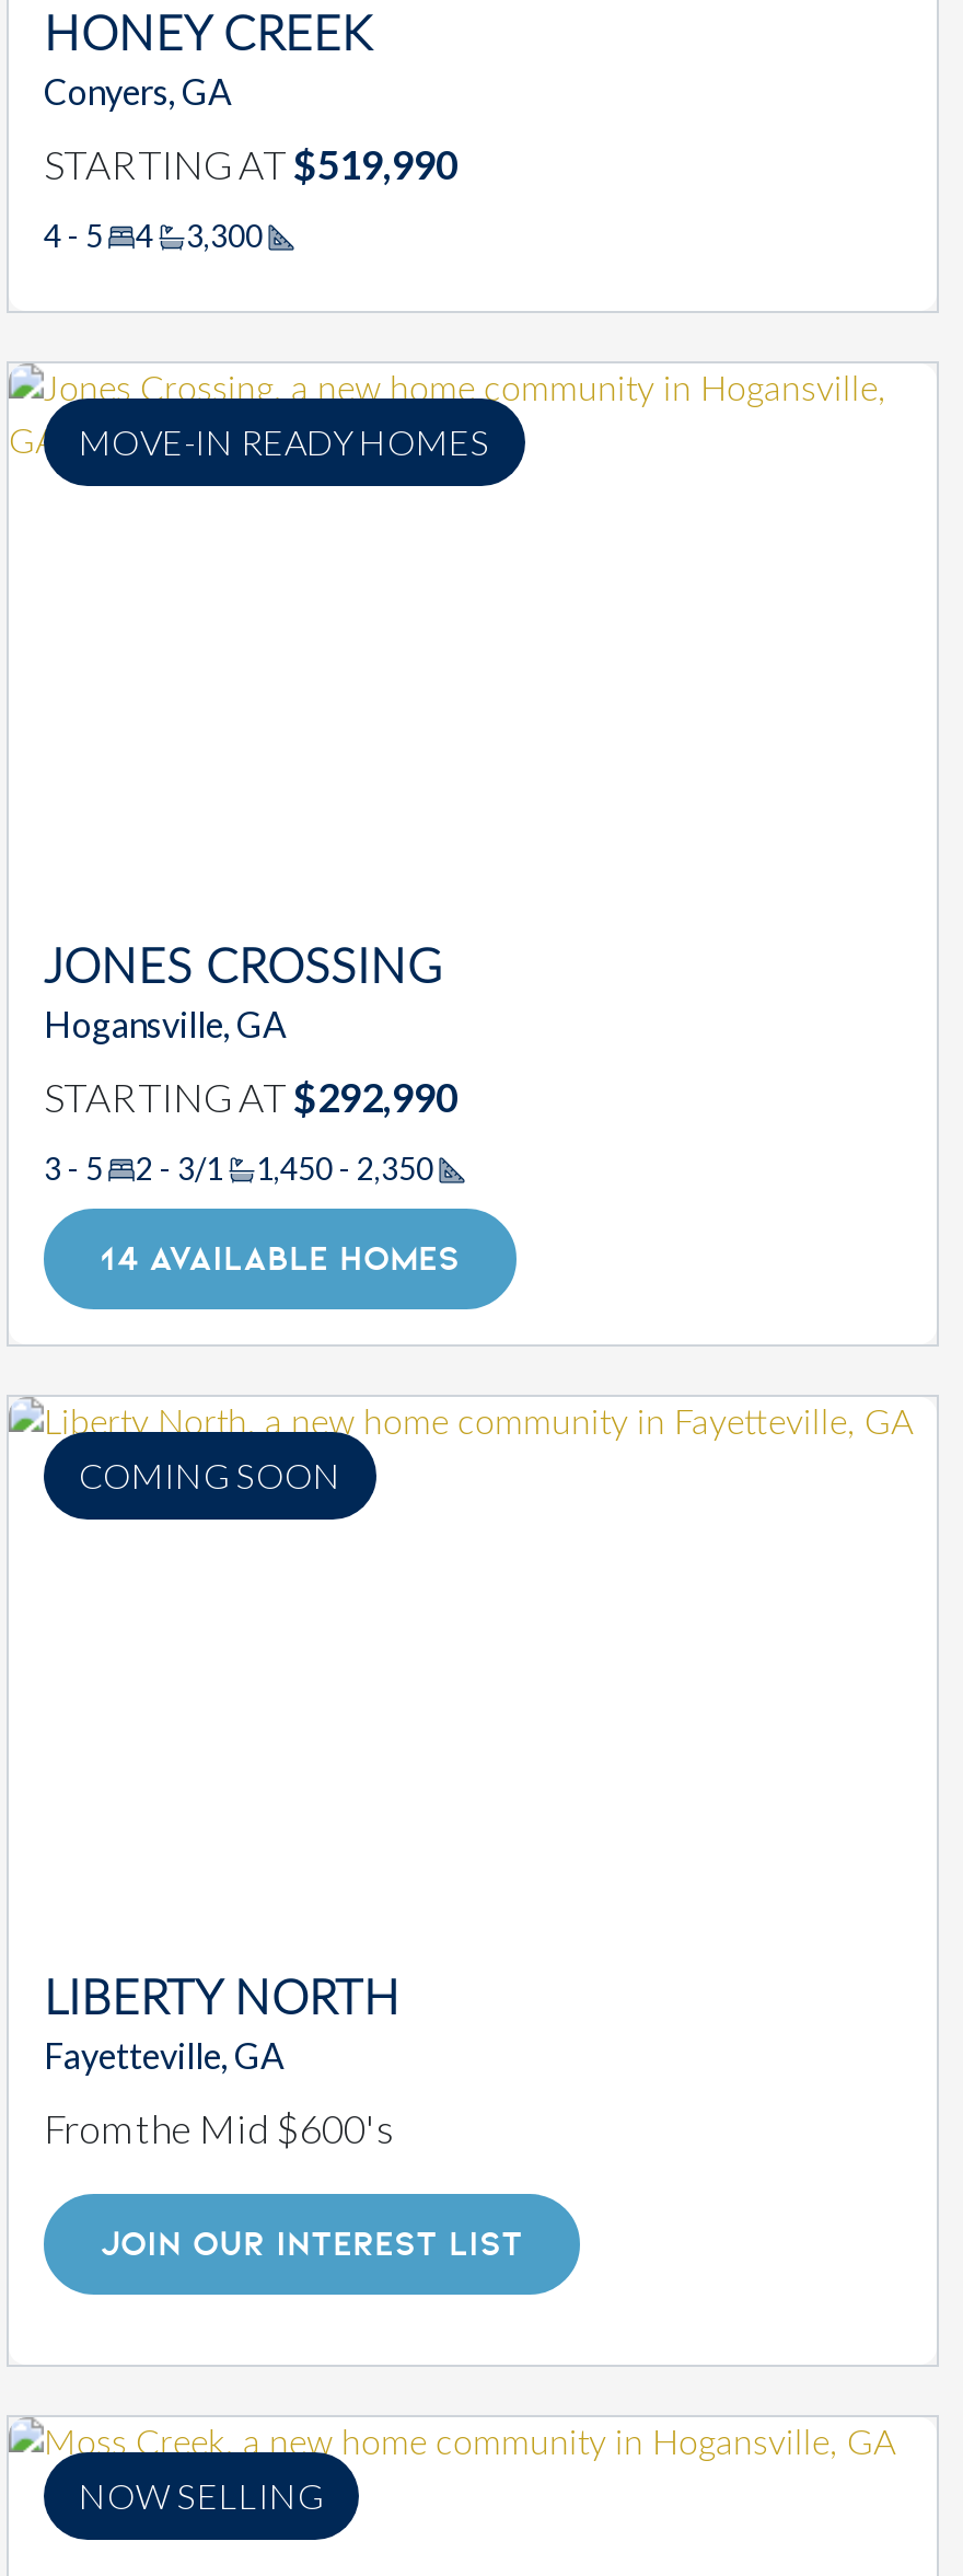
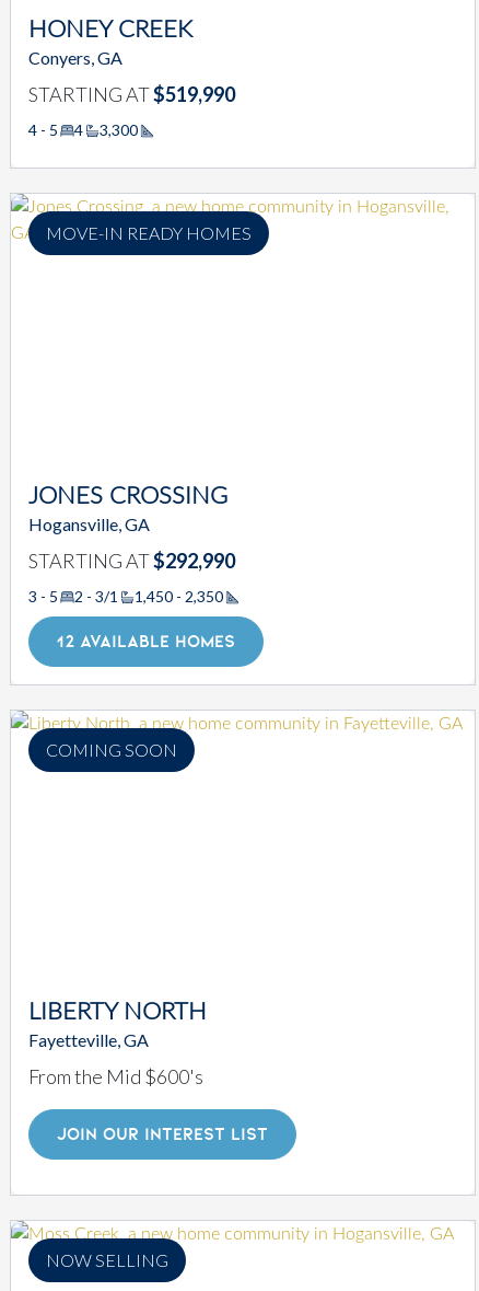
[101,1236,460,1278] 14 AVAILABLE HOMES -> [57,630,235,651] 12 AVAILABLE HOMES

